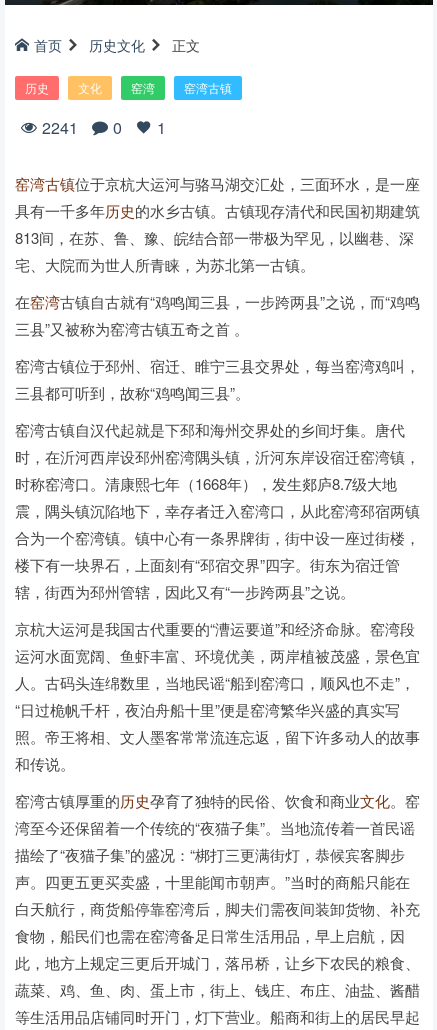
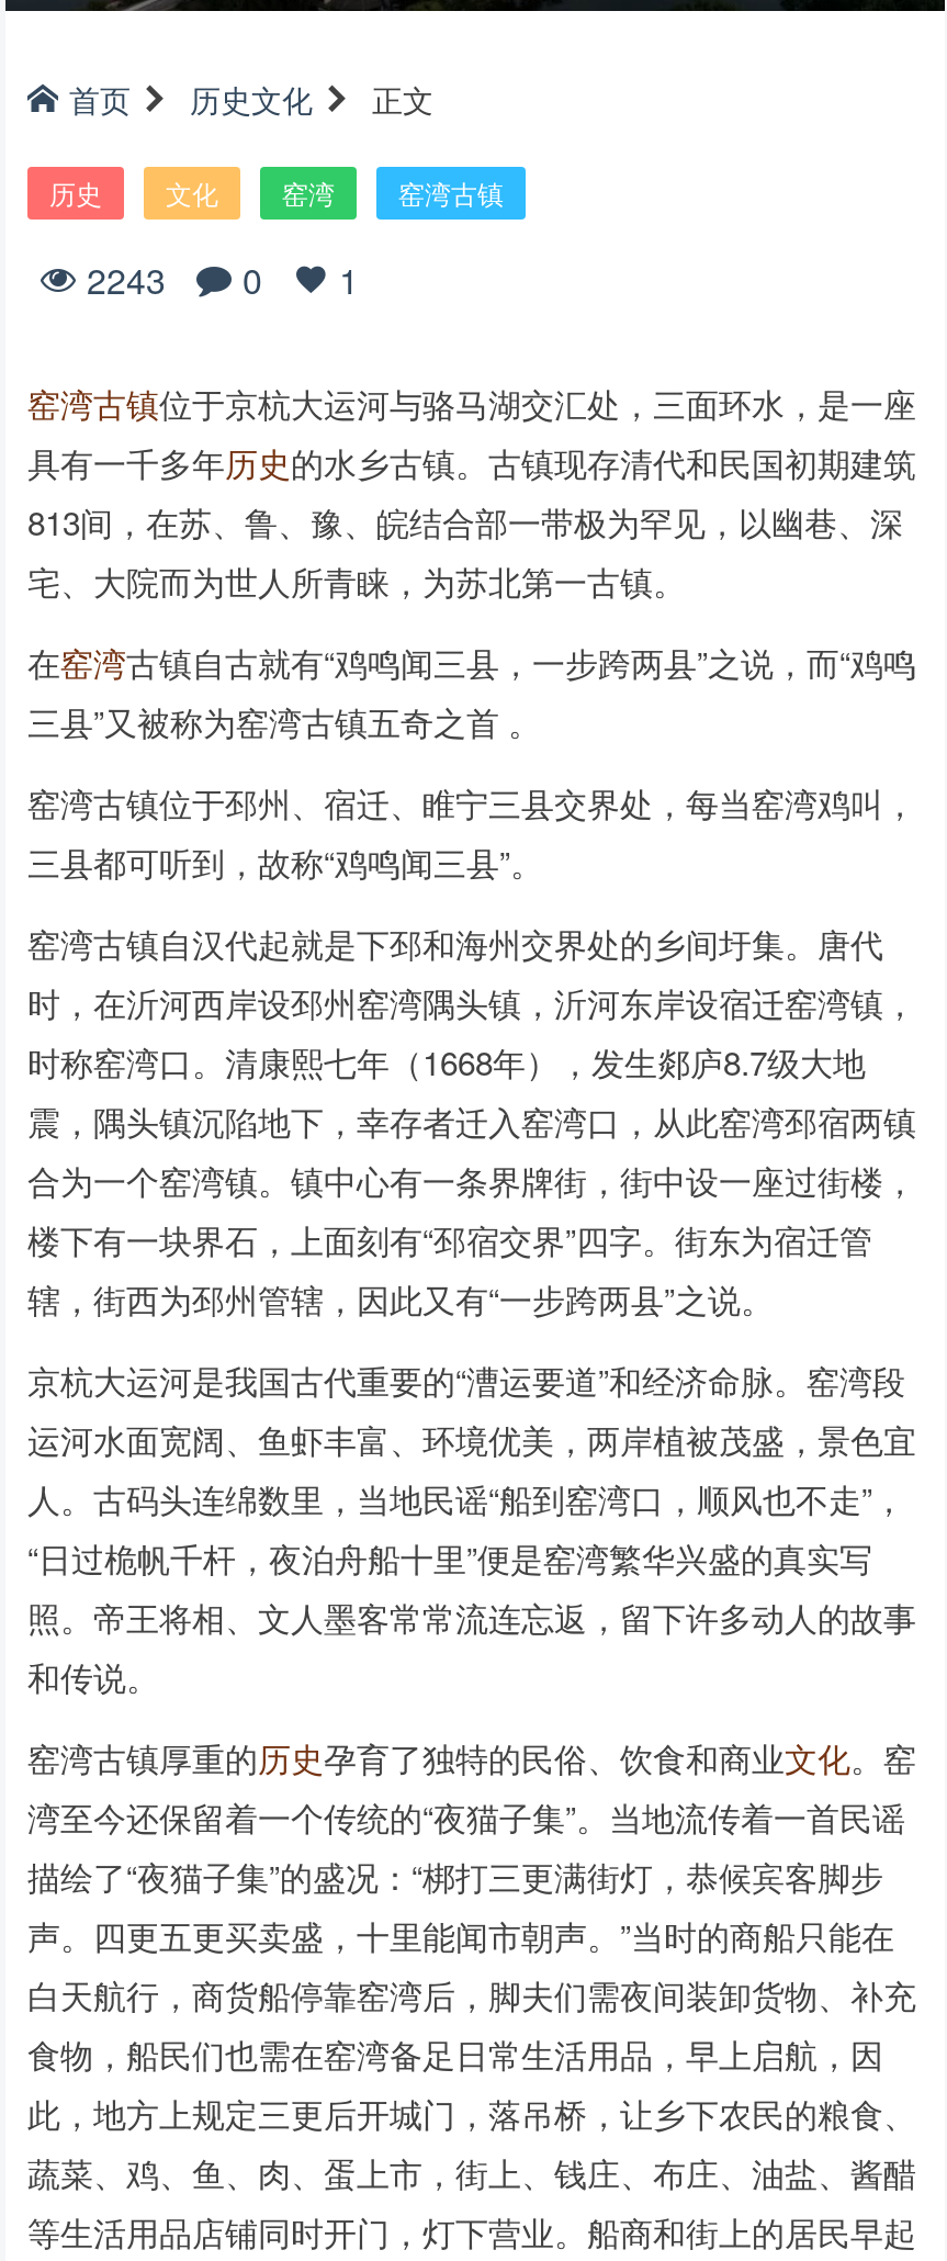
[42,116,166,139] 2241 0 1 -> [87,255,359,305] 2243 0 1

